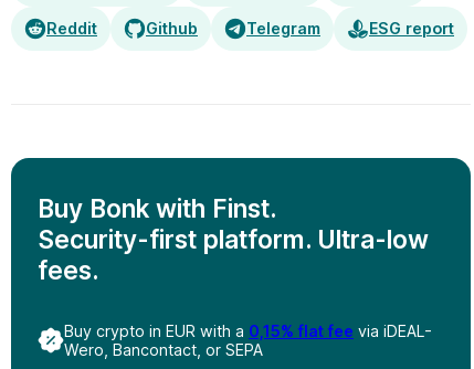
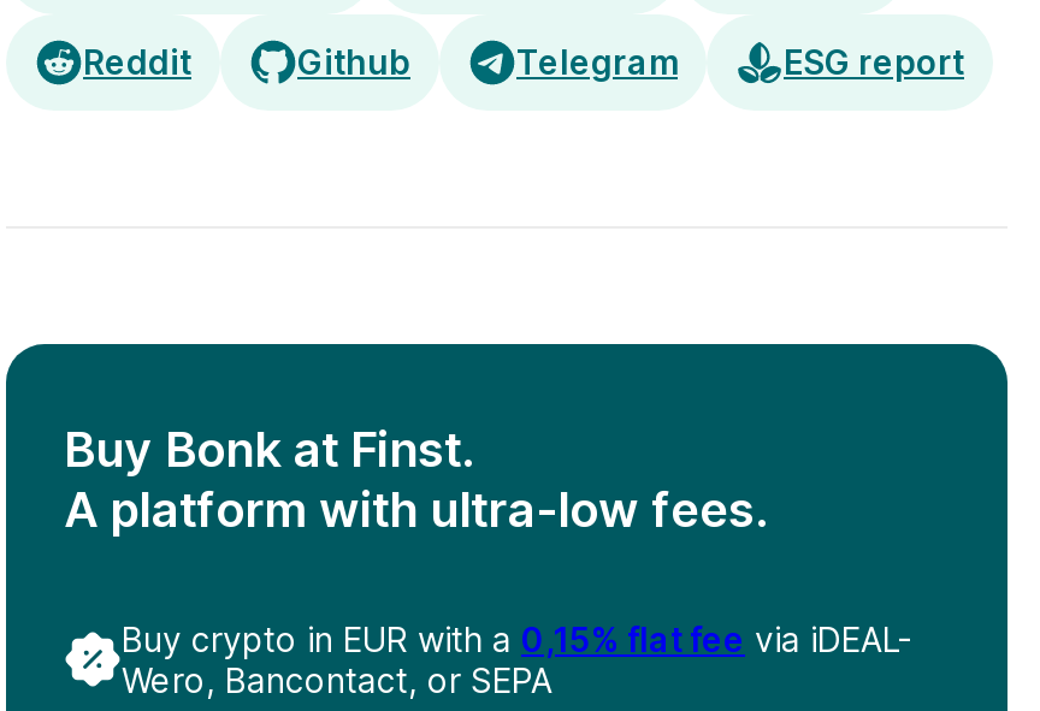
[38,193,429,285] Buy Bonk with Finst. | Security-first platform. Ultra-low | fees. -> [64,421,767,539] Buy Bonk at Finst. | A platform with ultra-low fees.

